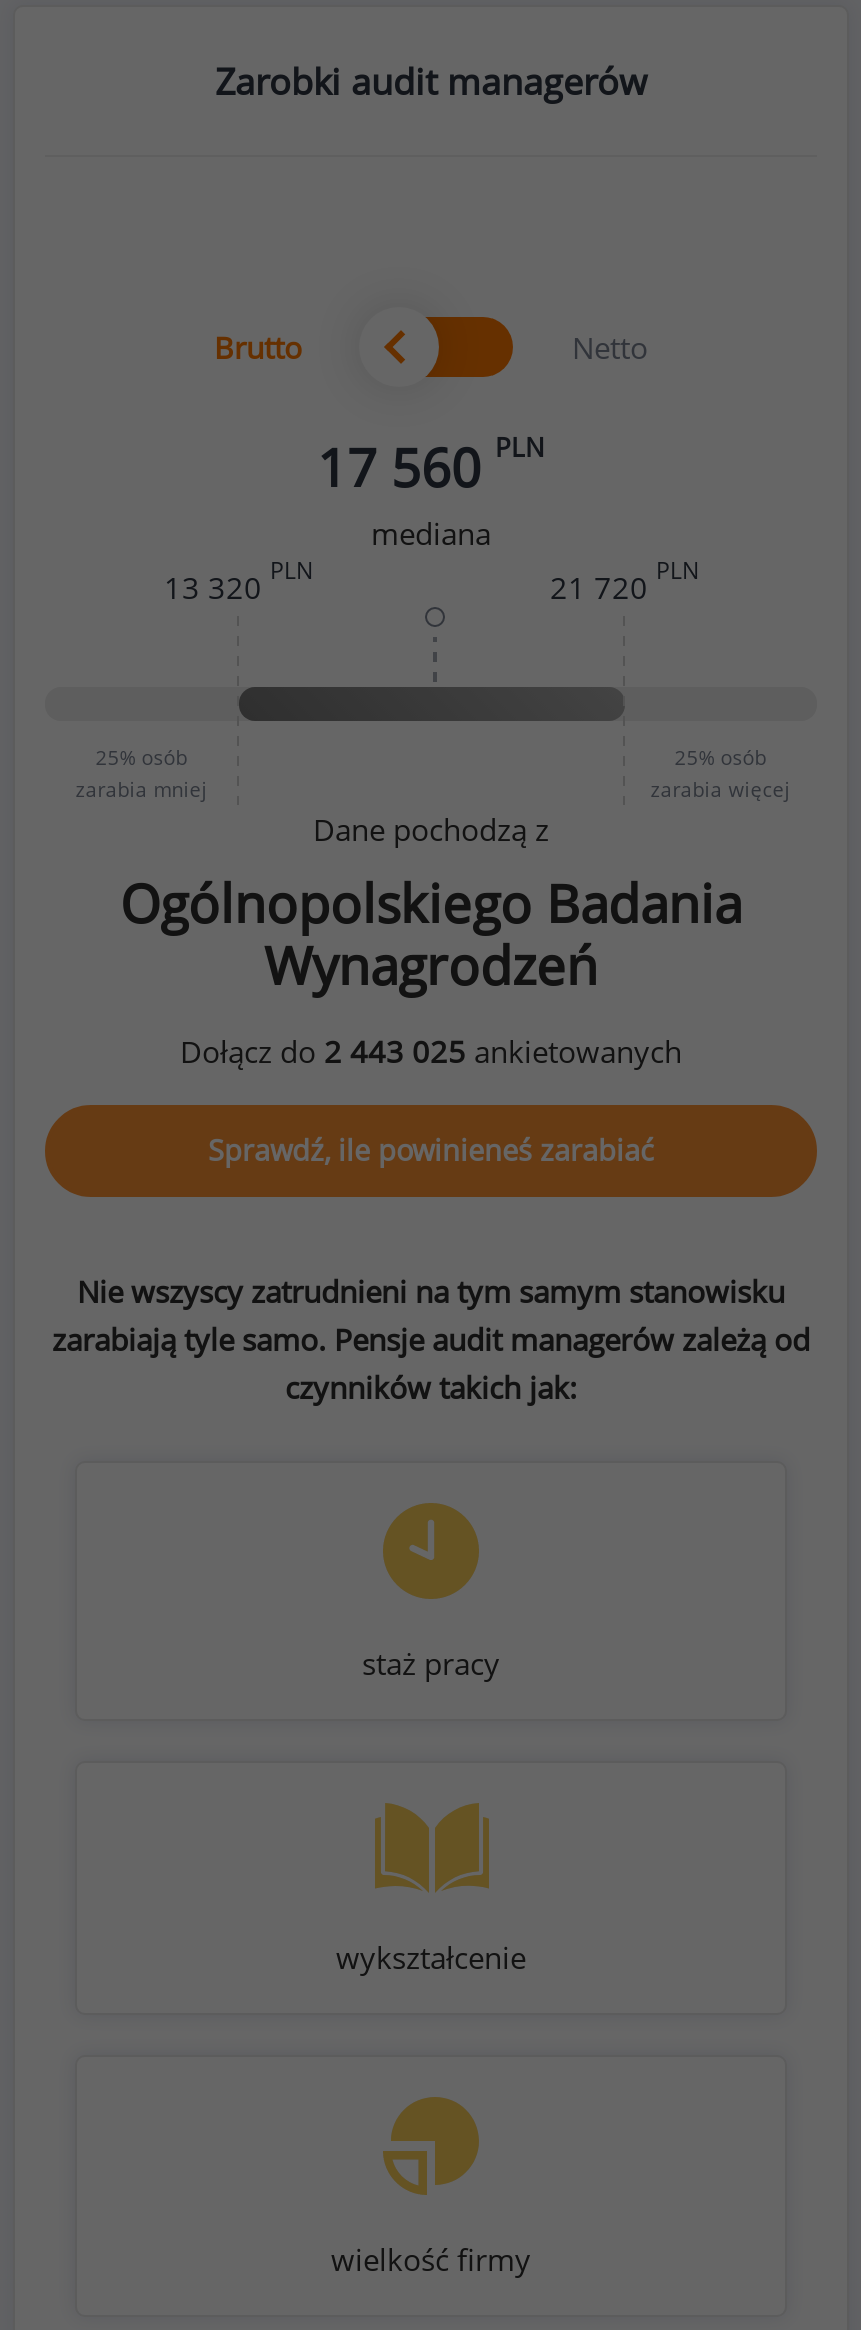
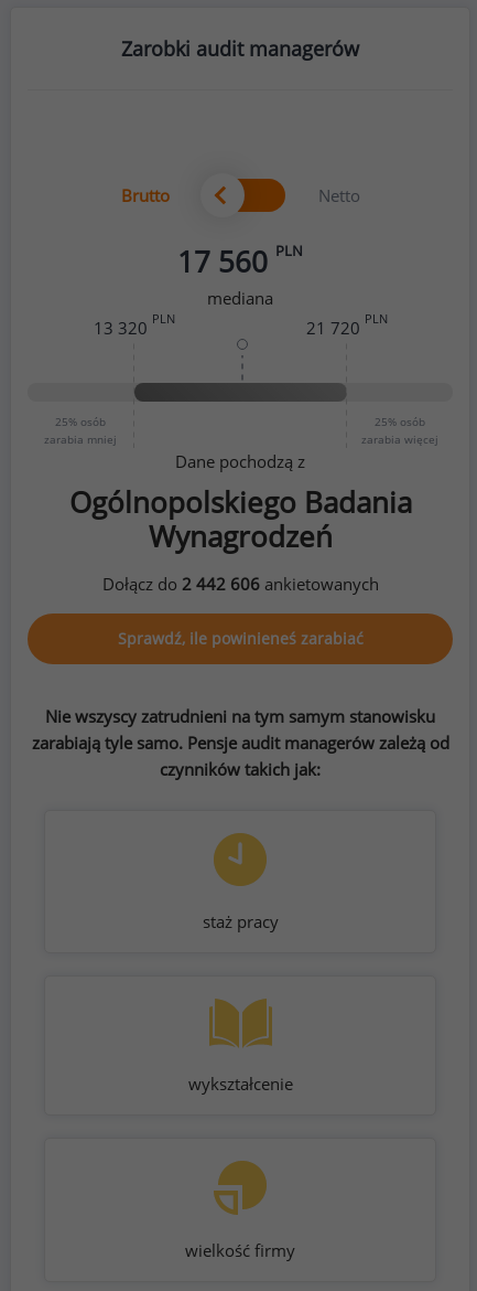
[180,1031,682,1071] Dołącz do 2 443 025 ankietowanych -> [102,573,378,595] Dołącz do 2 442 606 ankietowanych

